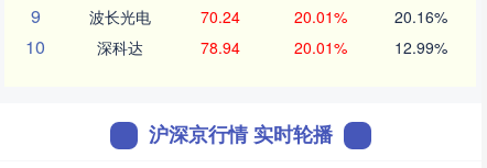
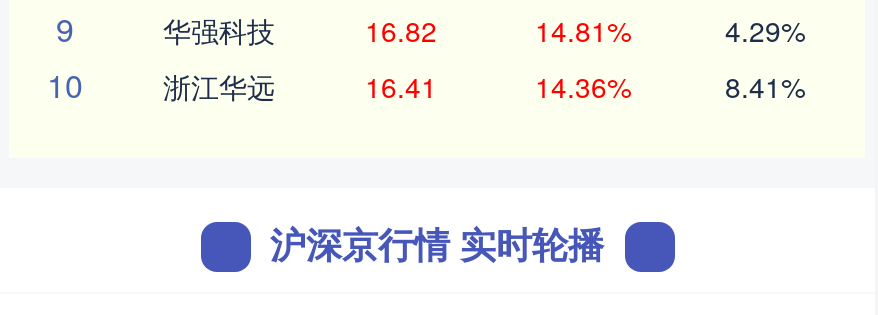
[89,6,447,28] 波长光电 | 70.24 | 20.01% | 20.16% -> [163,11,805,51] 华强科技 | 16.82 | 14.81% | 4.29%
[97,37,447,59] 深科达 | 78.94 | 20.01% | 12.99% -> [163,67,805,107] 浙江华远 | 16.41 | 14.36% | 8.41%

